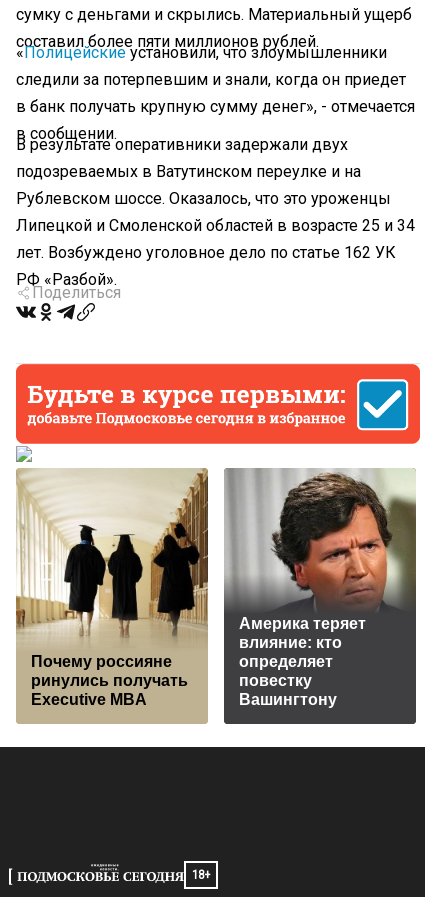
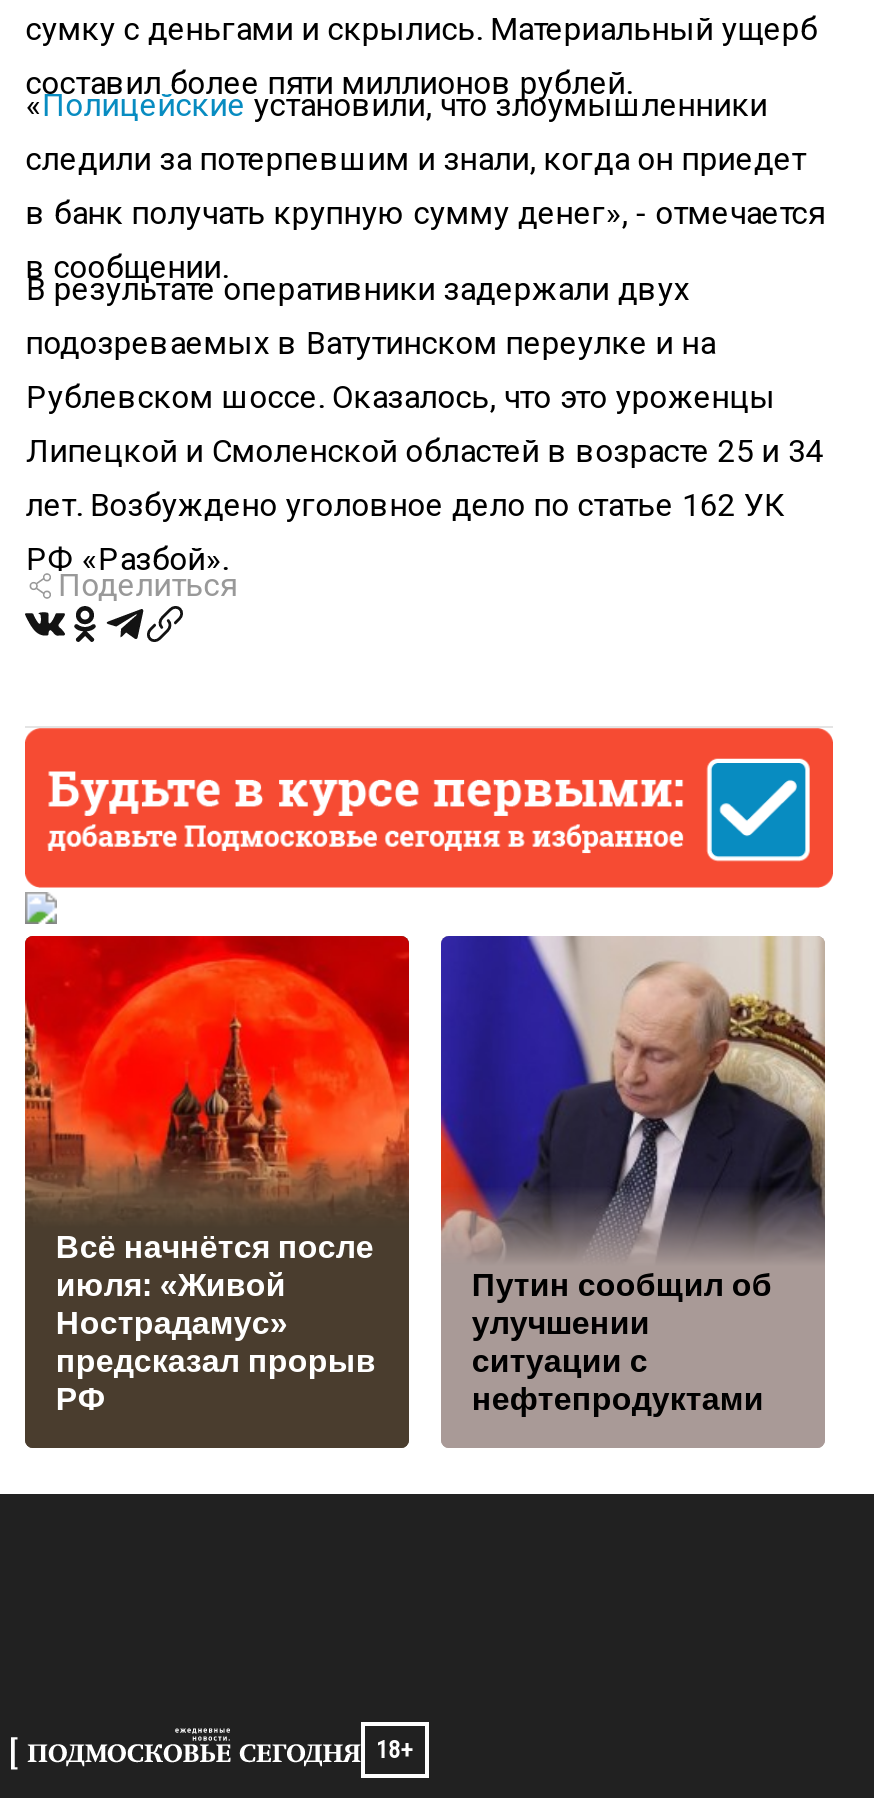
[16,468,209,723] [image] | Почему россияне | ринулись получать | Executive MBA -> [23,934,411,1448] [image] | Всё начнётся после | июля: «Живой | Нострадамус» | предсказал прорыв | РФ
[223,468,416,724] [image] | Америка теряет | влияние: кто | определяет | повестку | Вашингтону -> [439,934,825,1446] [image] | Путин сообщил об | улучшении | ситуации с | нефтепродуктами

